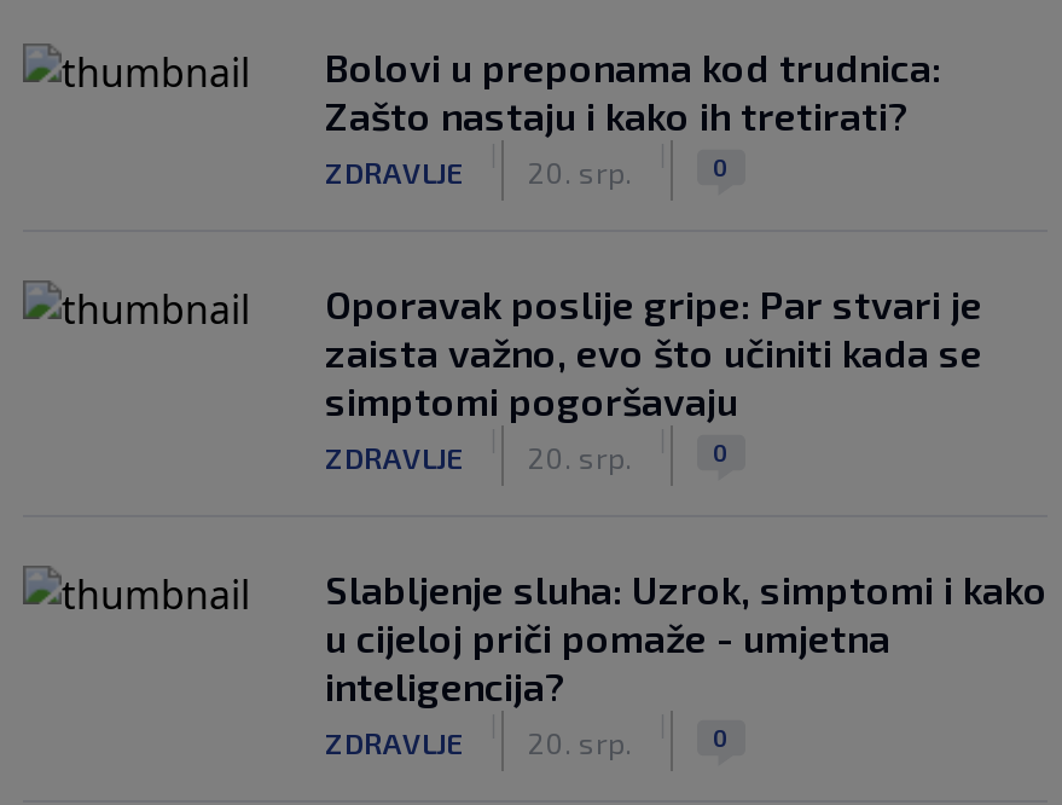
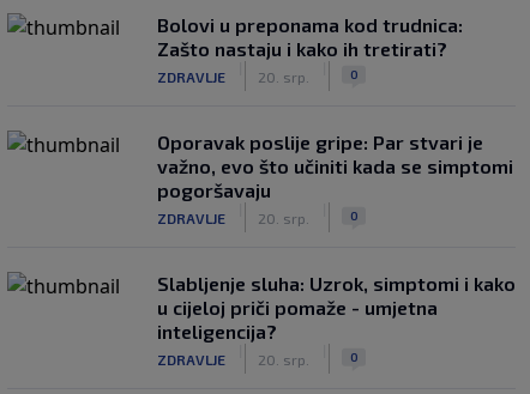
[325,329,982,423] zaista važno, evo što učiniti kada se | simptomi pogoršavaju -> [157,154,513,201] važno, evo što učiniti kada se simptomi | pogoršavaju

